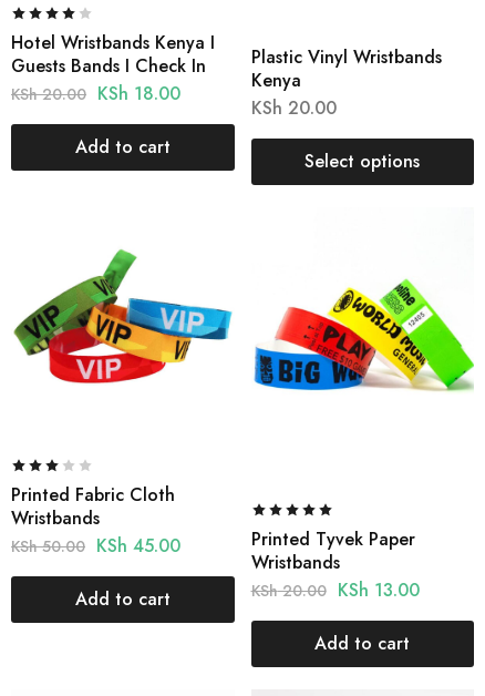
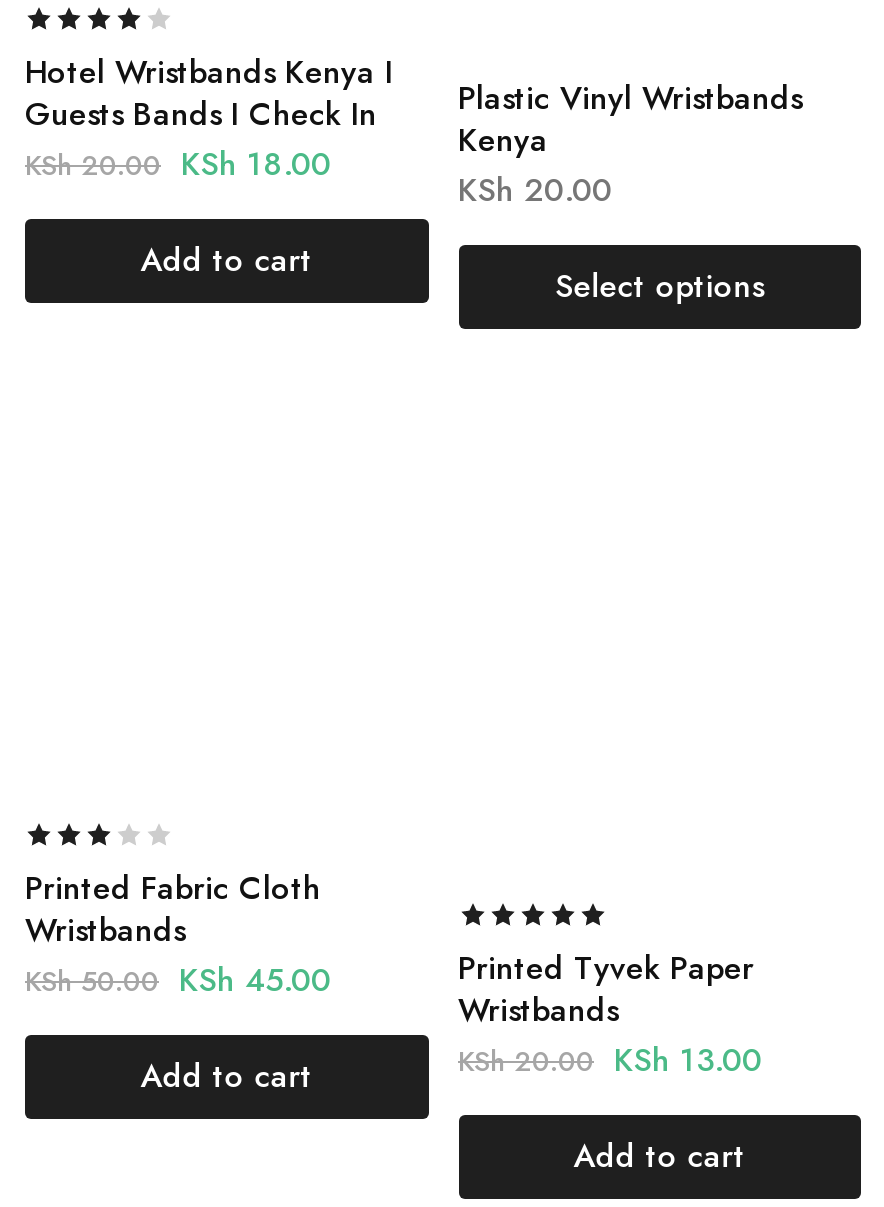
[13,248,233,385] [image] -> none
[254,278,475,392] [image] -> none

